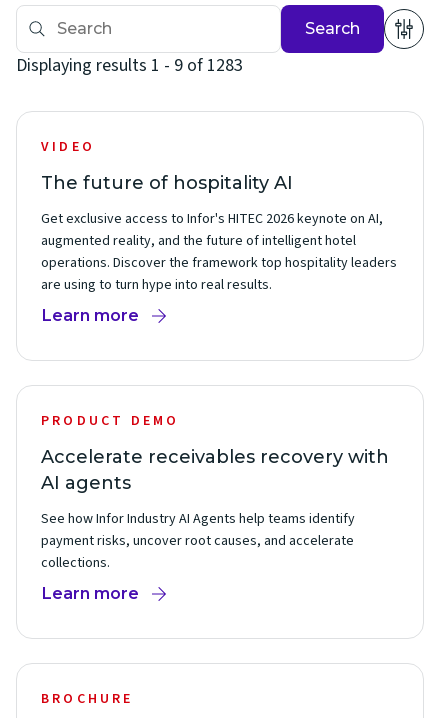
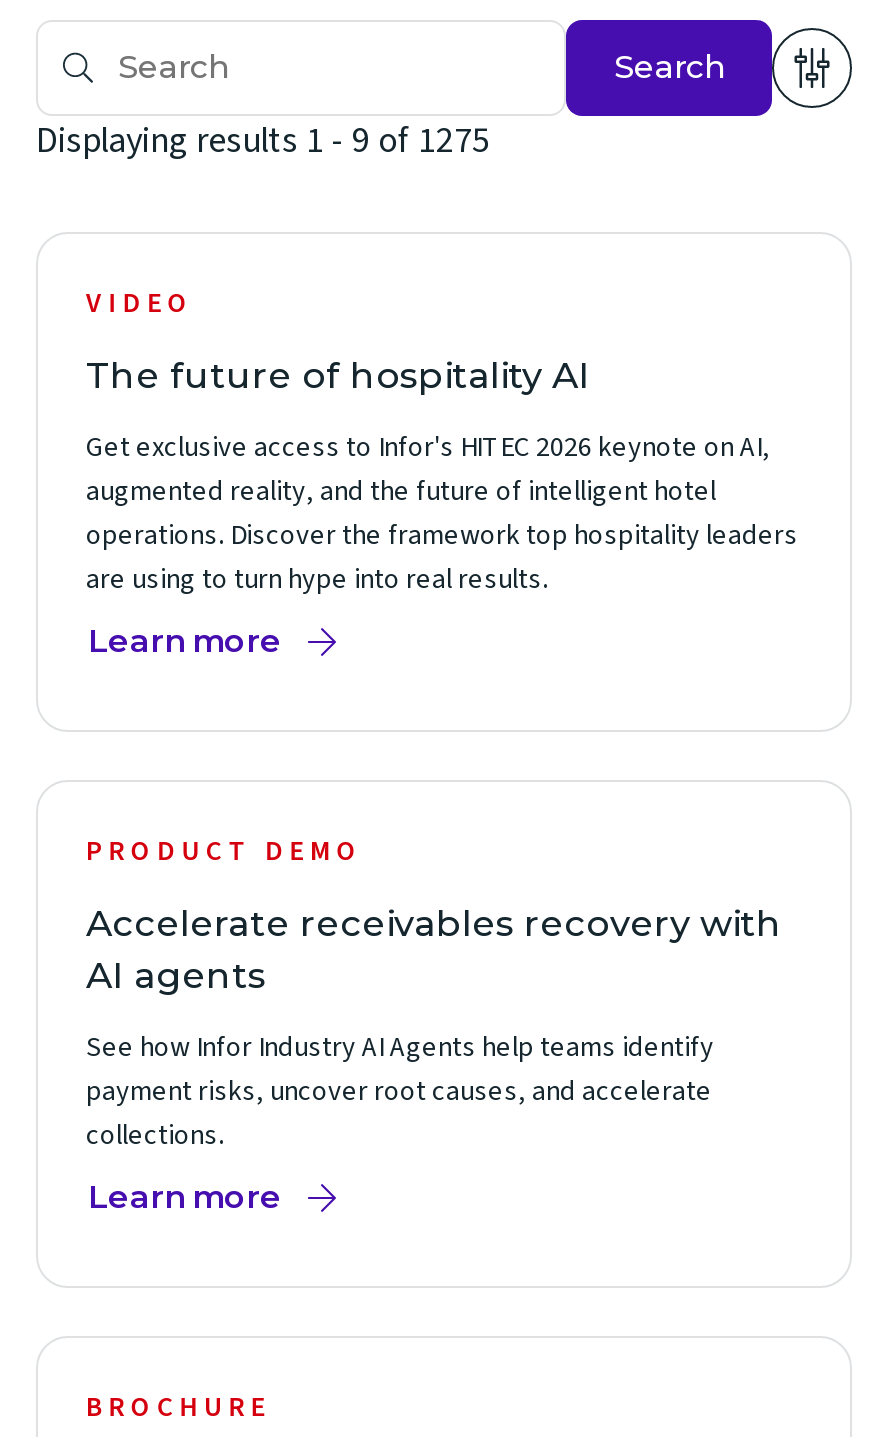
[16,53,243,78] Displaying results 1 - 9 of 1283 -> [36,116,490,166] Displaying results 1 - 9 of 1275

